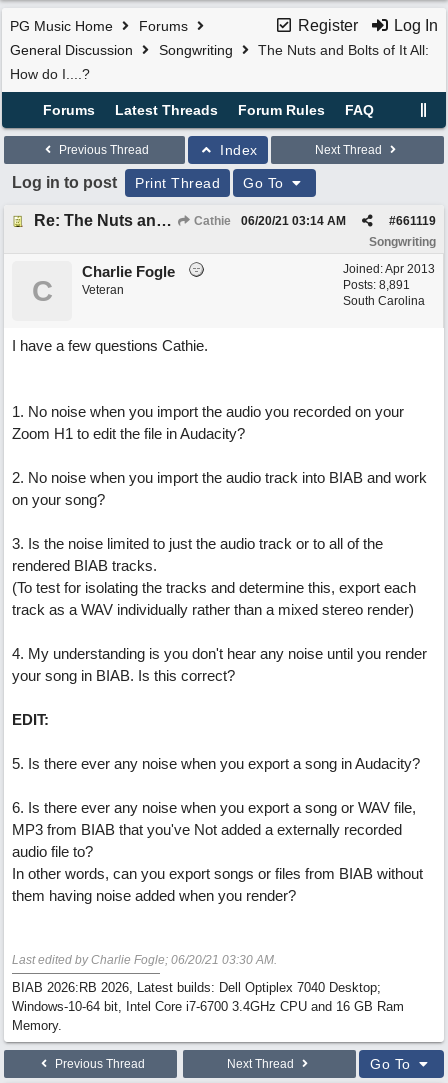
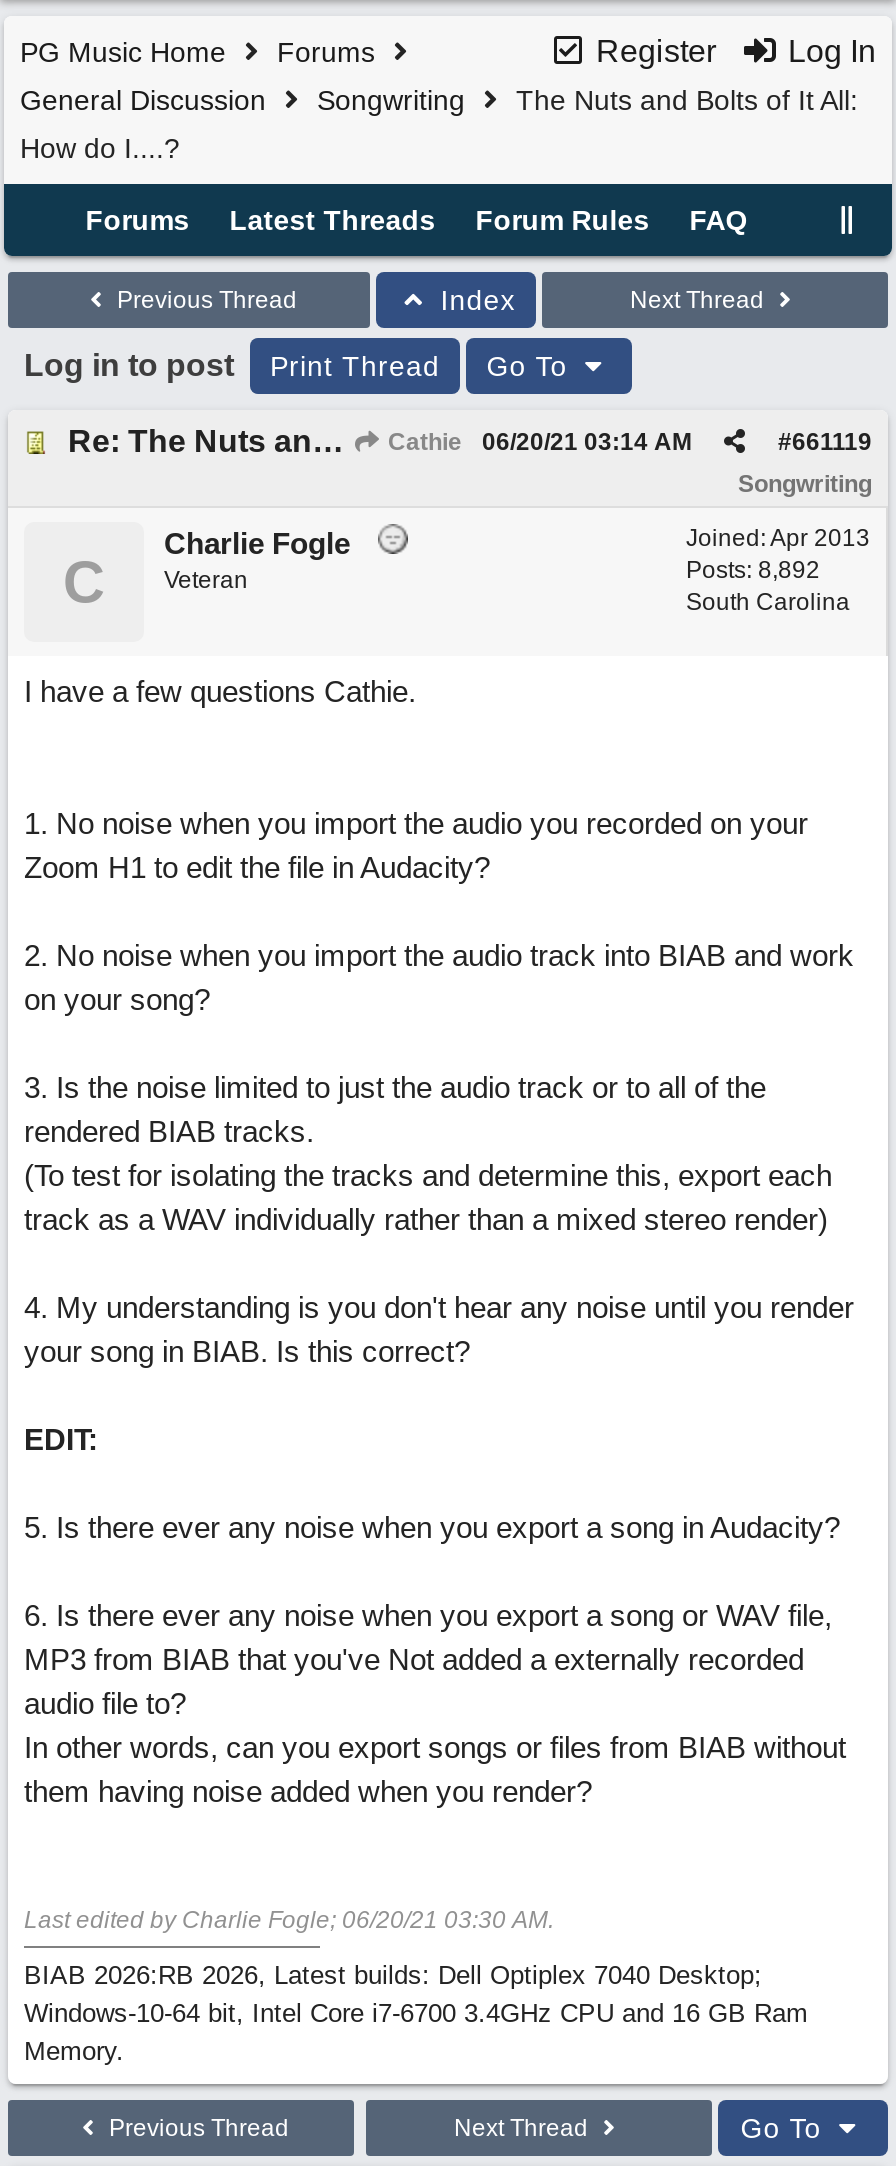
[343,278,410,292] Posts: 8,891 -> [686,556,820,584] Posts: 8,892

